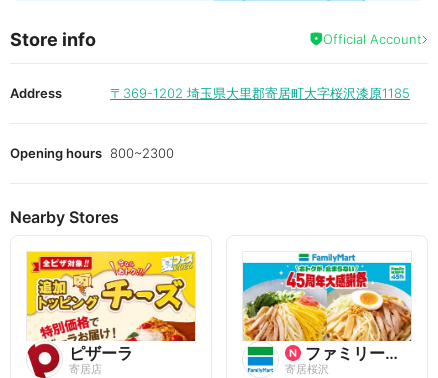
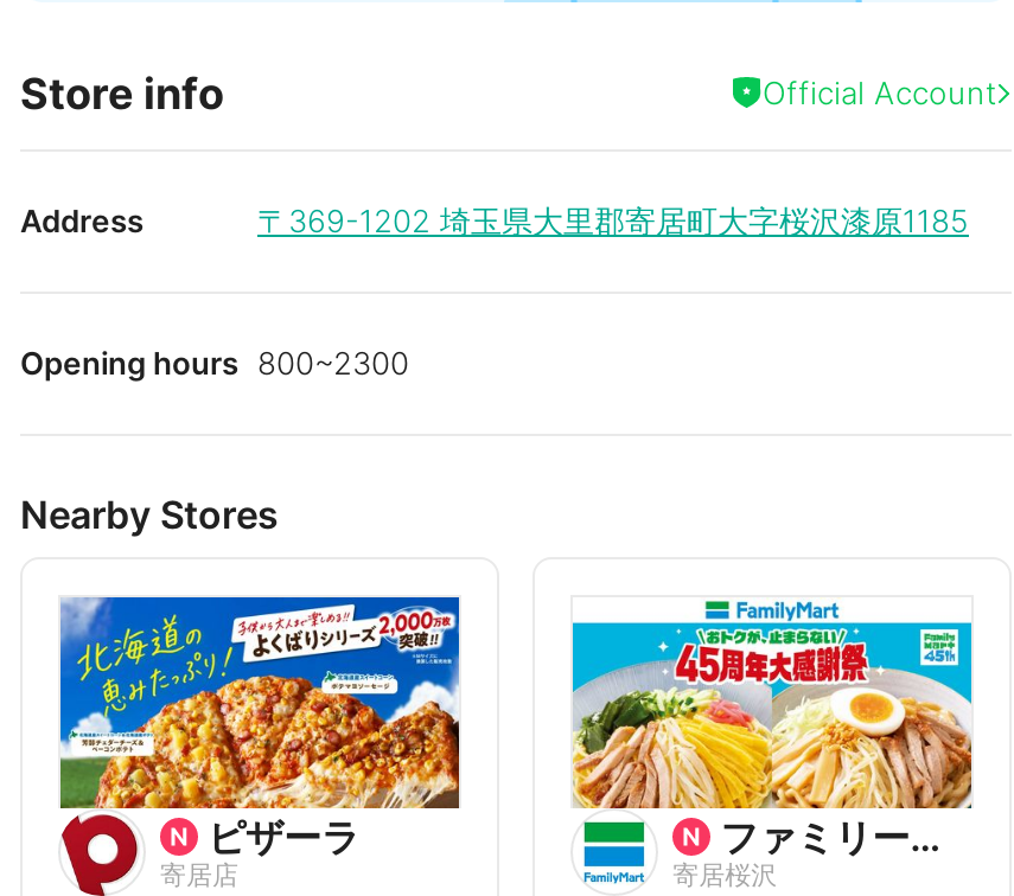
[26,251,196,341] [image] -> [58,595,461,811] [image]

